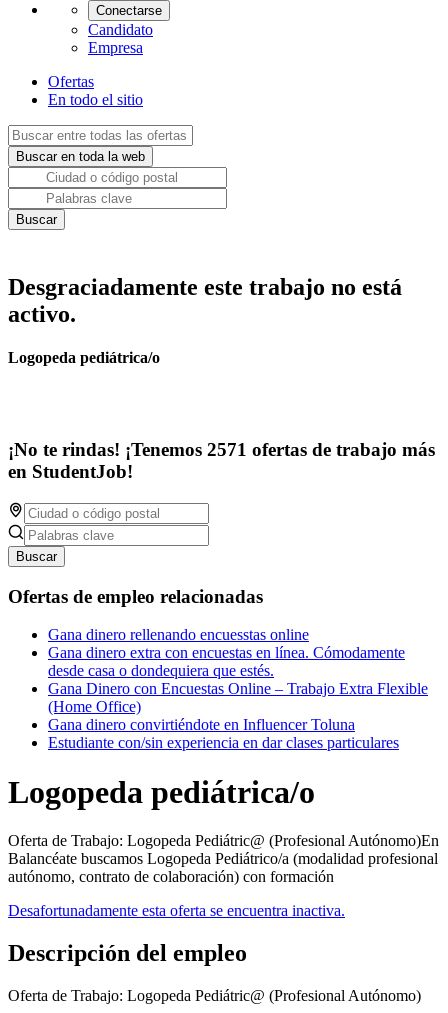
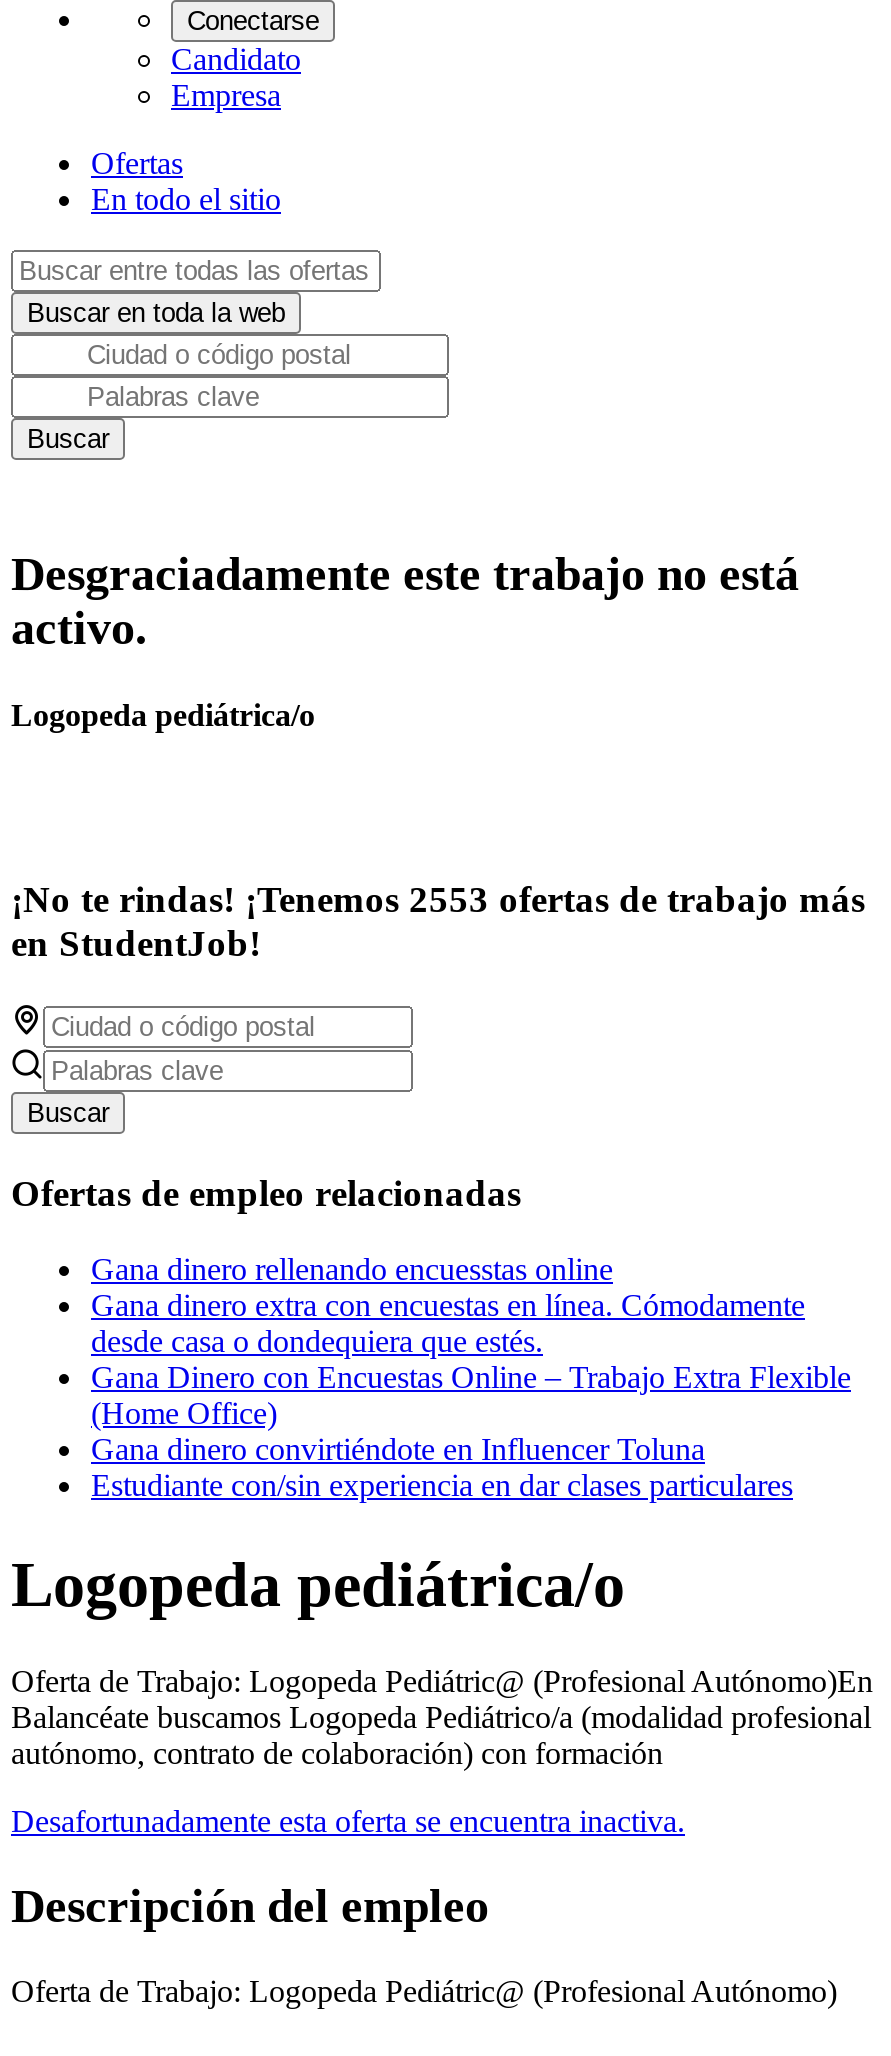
[8,439,435,460] ¡No te rindas! ¡Tenemos 2571 ofertas de trabajo más -> [11,878,865,920] ¡No te rindas! ¡Tenemos 2553 ofertas de trabajo más

